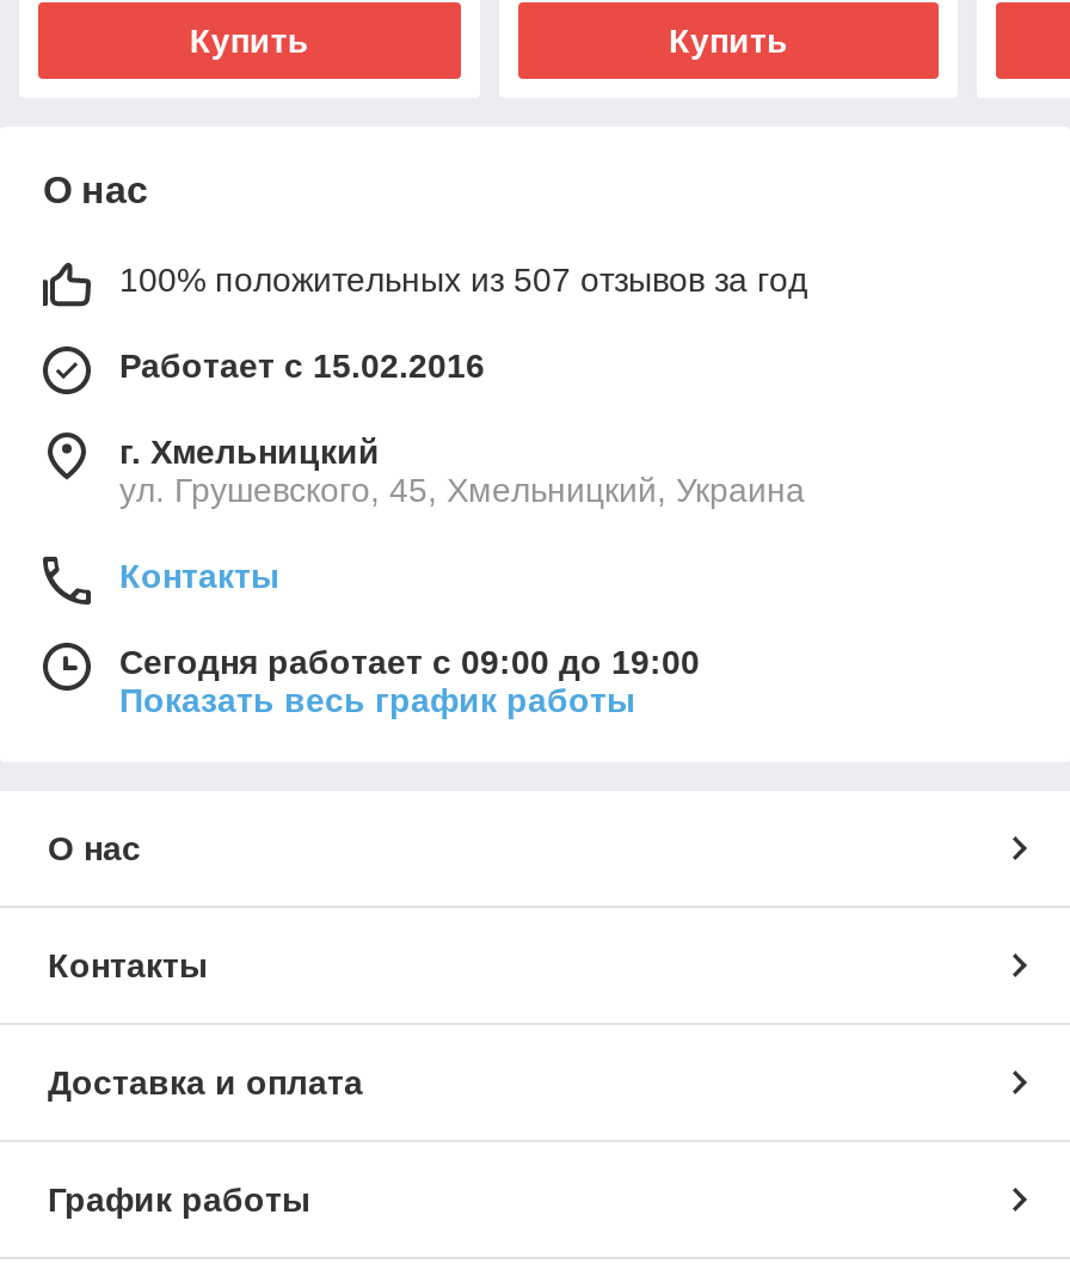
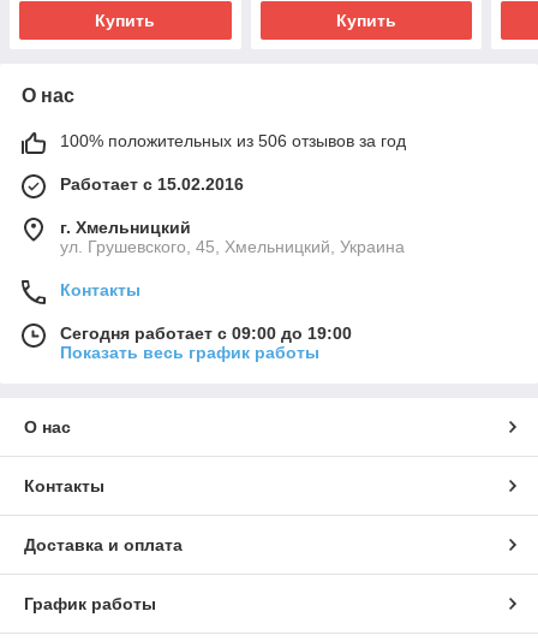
[119,261,807,300] 100% положительных из 507 отзывов за год -> [60,132,406,151] 100% положительных из 506 отзывов за год

